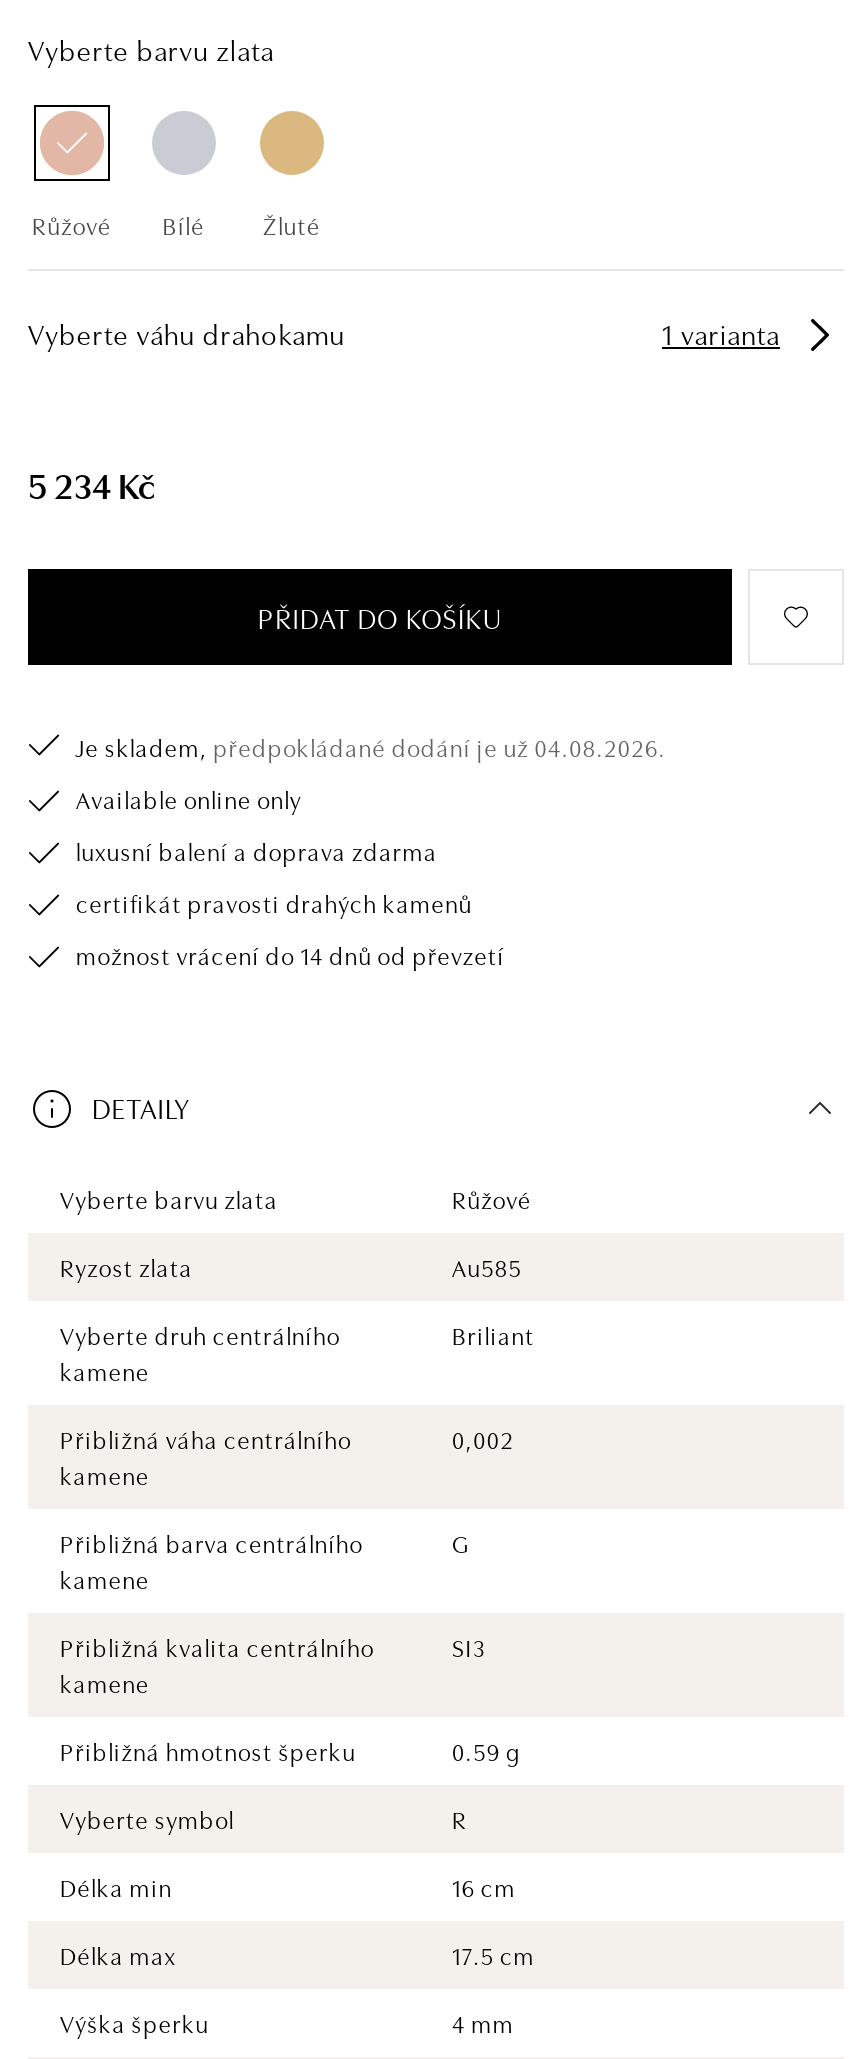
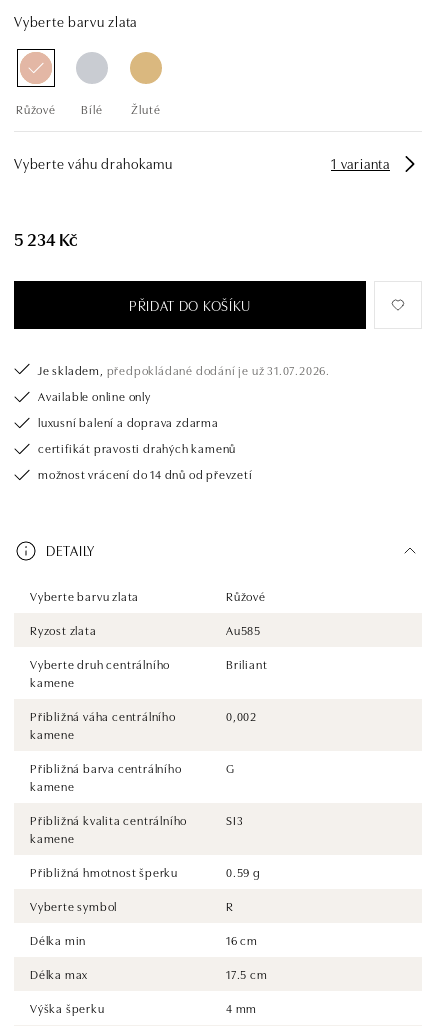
[76,728,666,762] Je skladem, předpokládané dodání je už 04.08.2026. -> [38,361,330,378] Je skladem, předpokládané dodání je už 31.07.2026.

